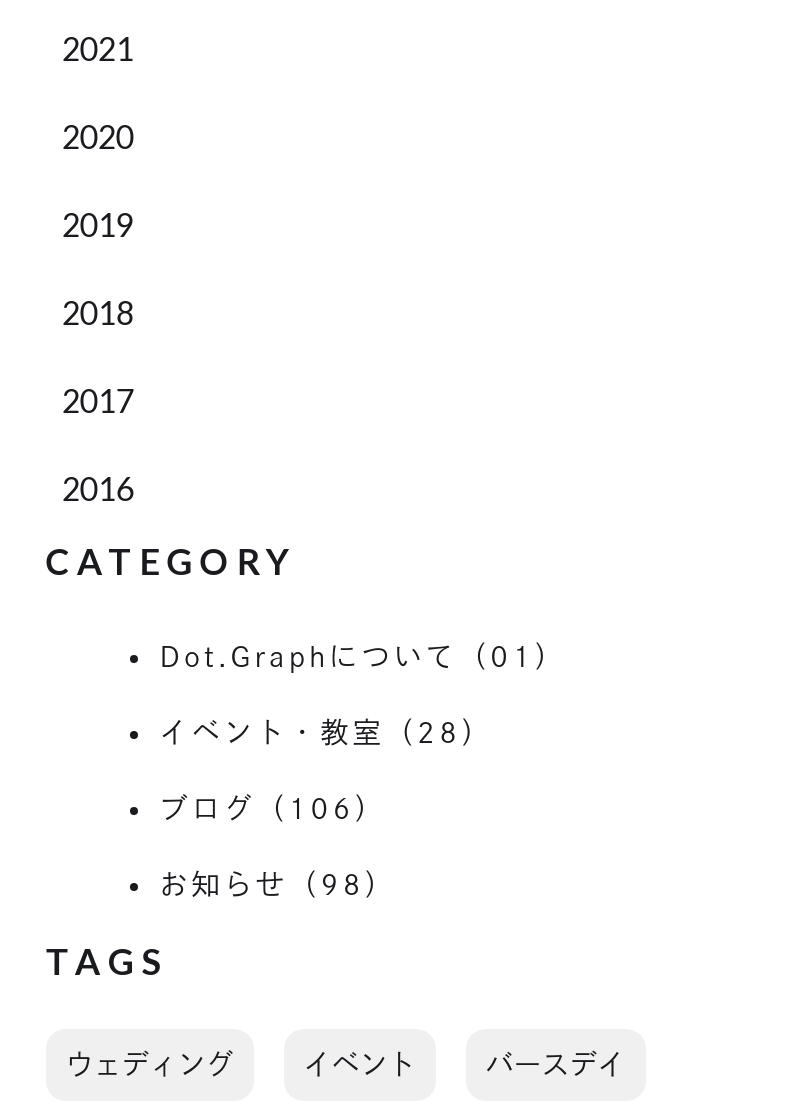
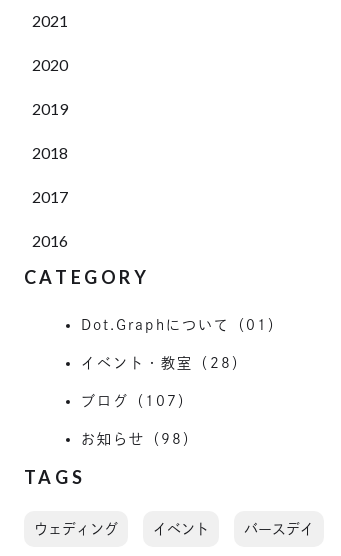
[159,795,387,823] ブログ（106） -> [81,394,194,408] ブログ（107）

